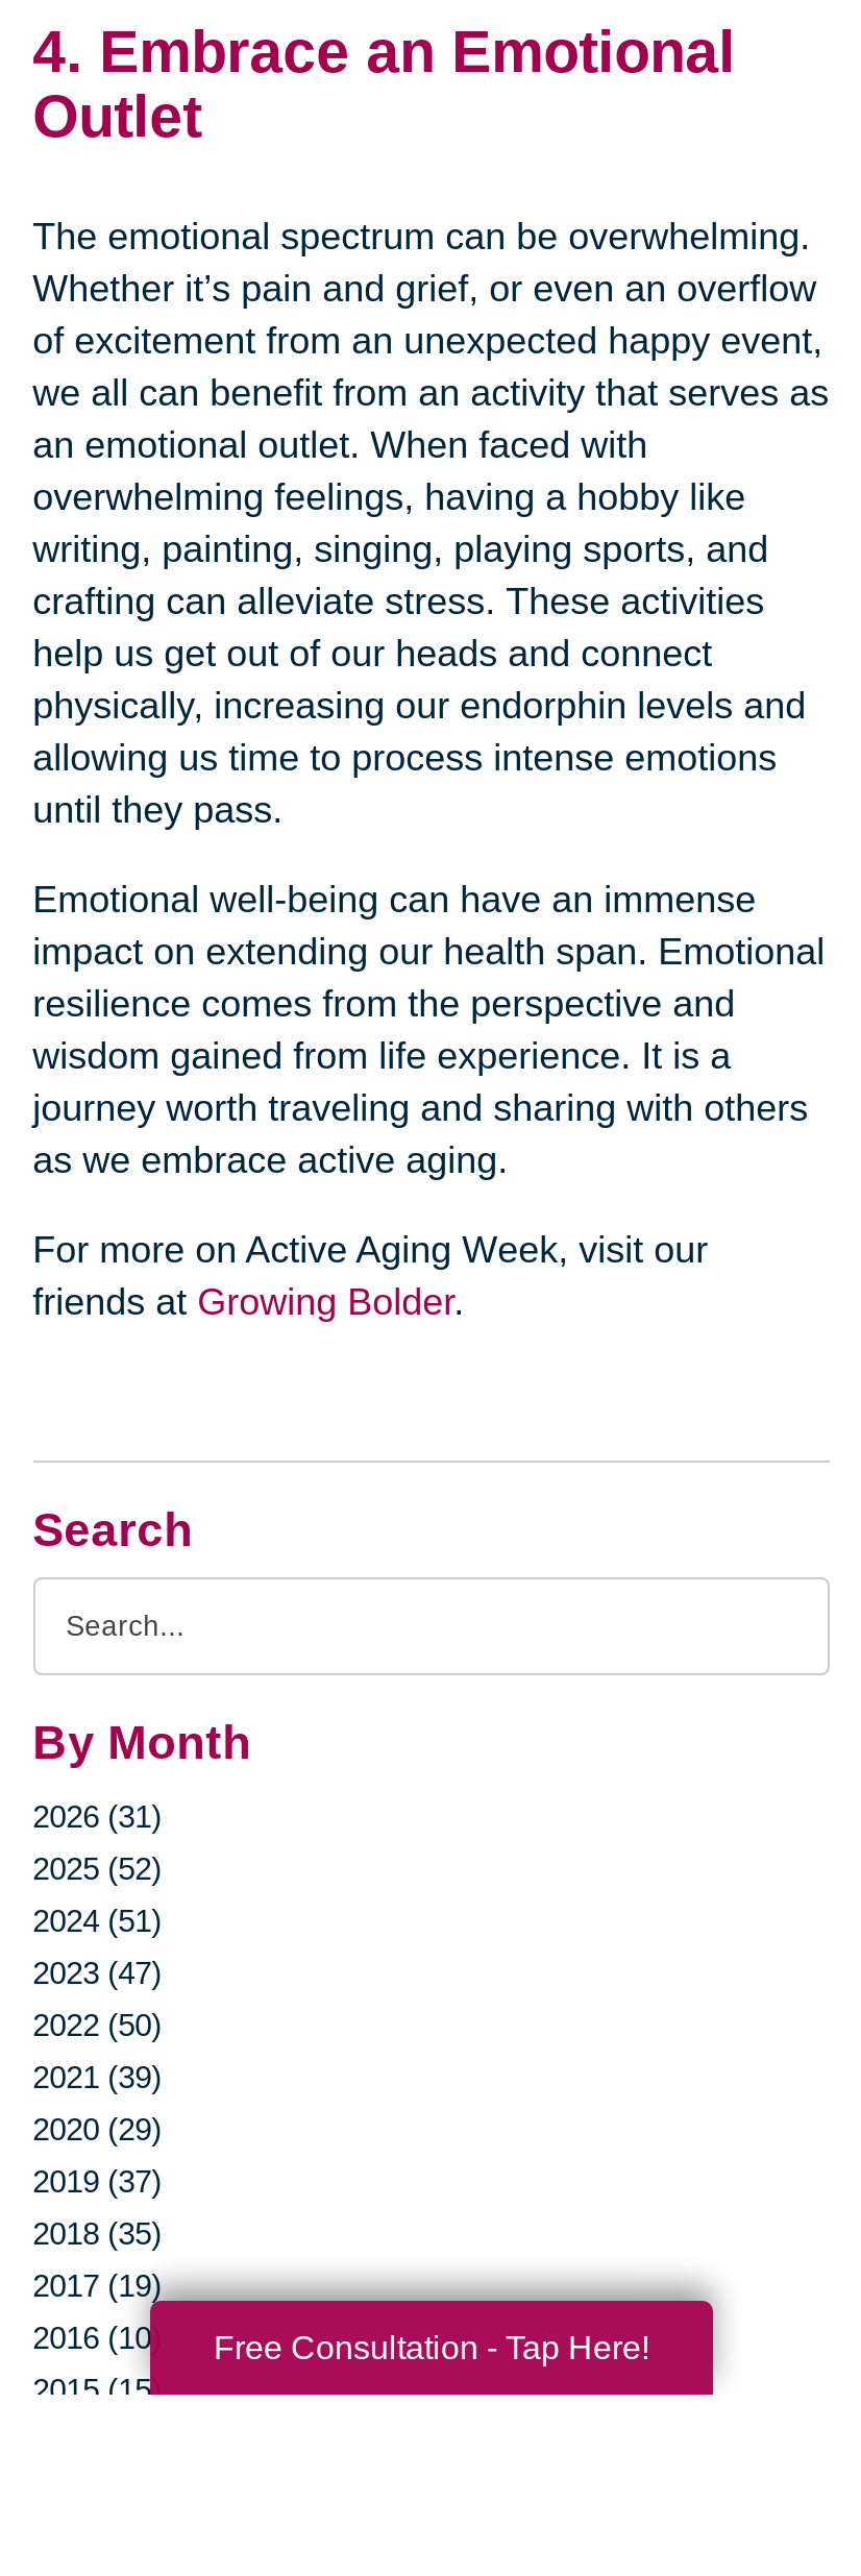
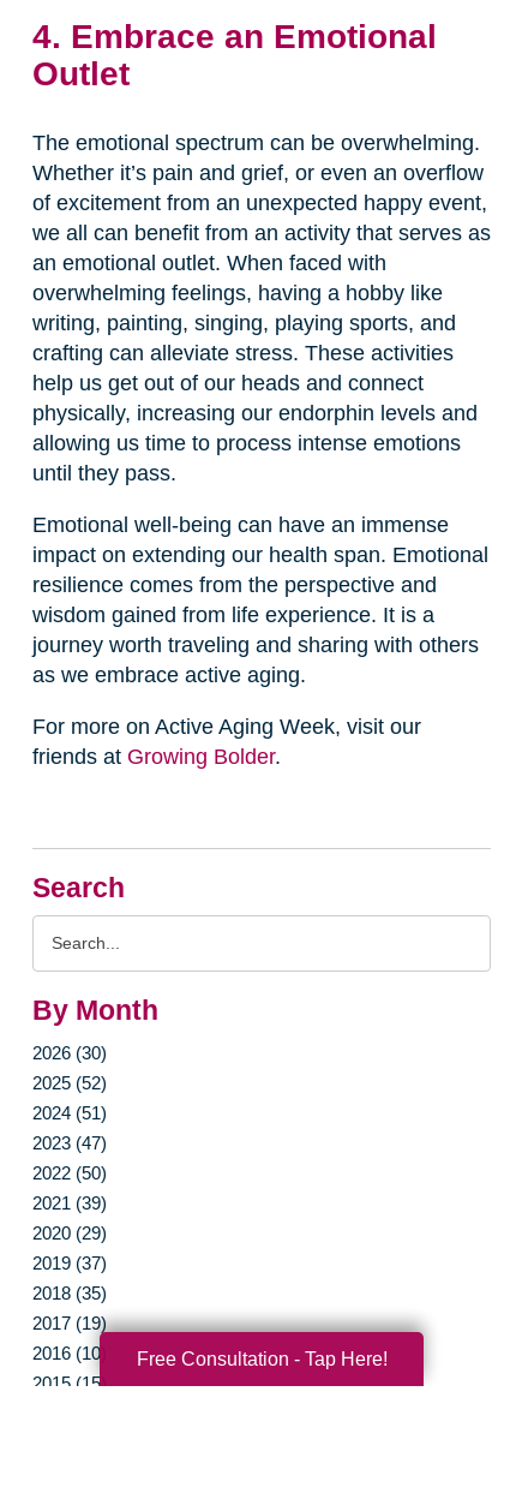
[33,1798,162,1833] 2026 (31) -> [32,1042,106,1063] 2026 (30)

